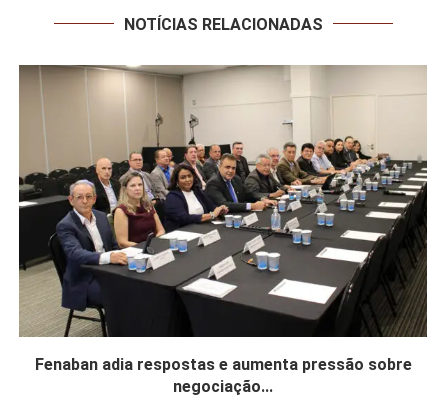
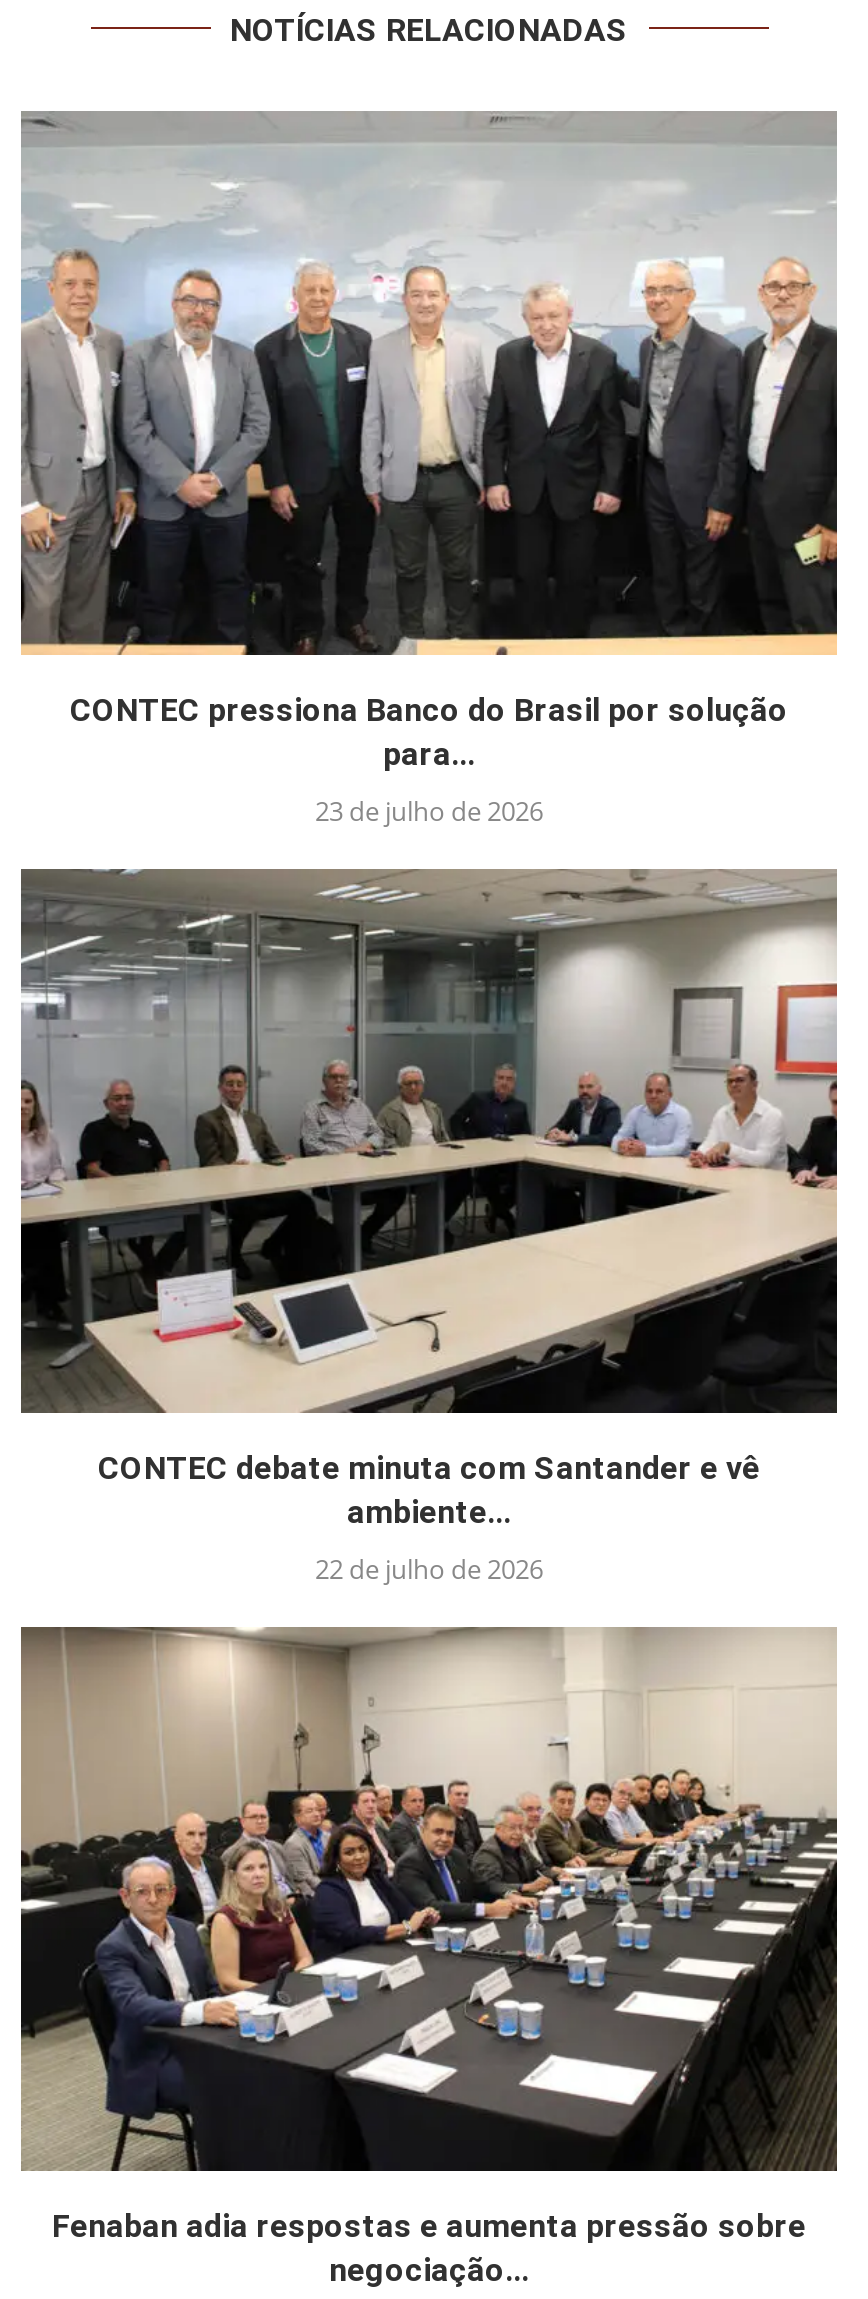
none -> [19,867,839,1586] [image] | CONTEC debate minuta com Santander e vê | ambiente... | 22 de julho de 2026
none -> [21,111,839,828] [image] | CONTEC pressiona Banco do Brasil por solução | para... | 23 de julho de 2026

